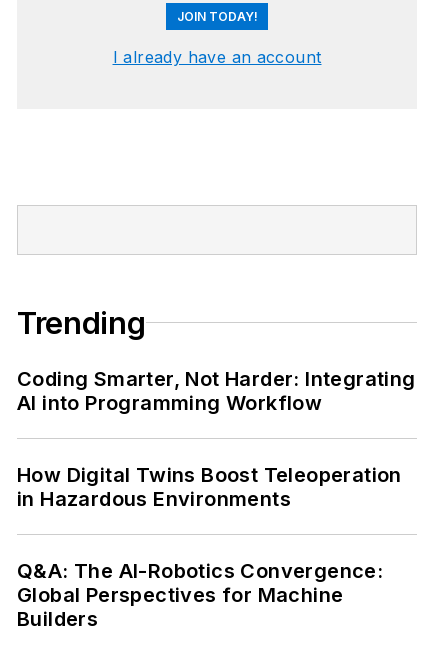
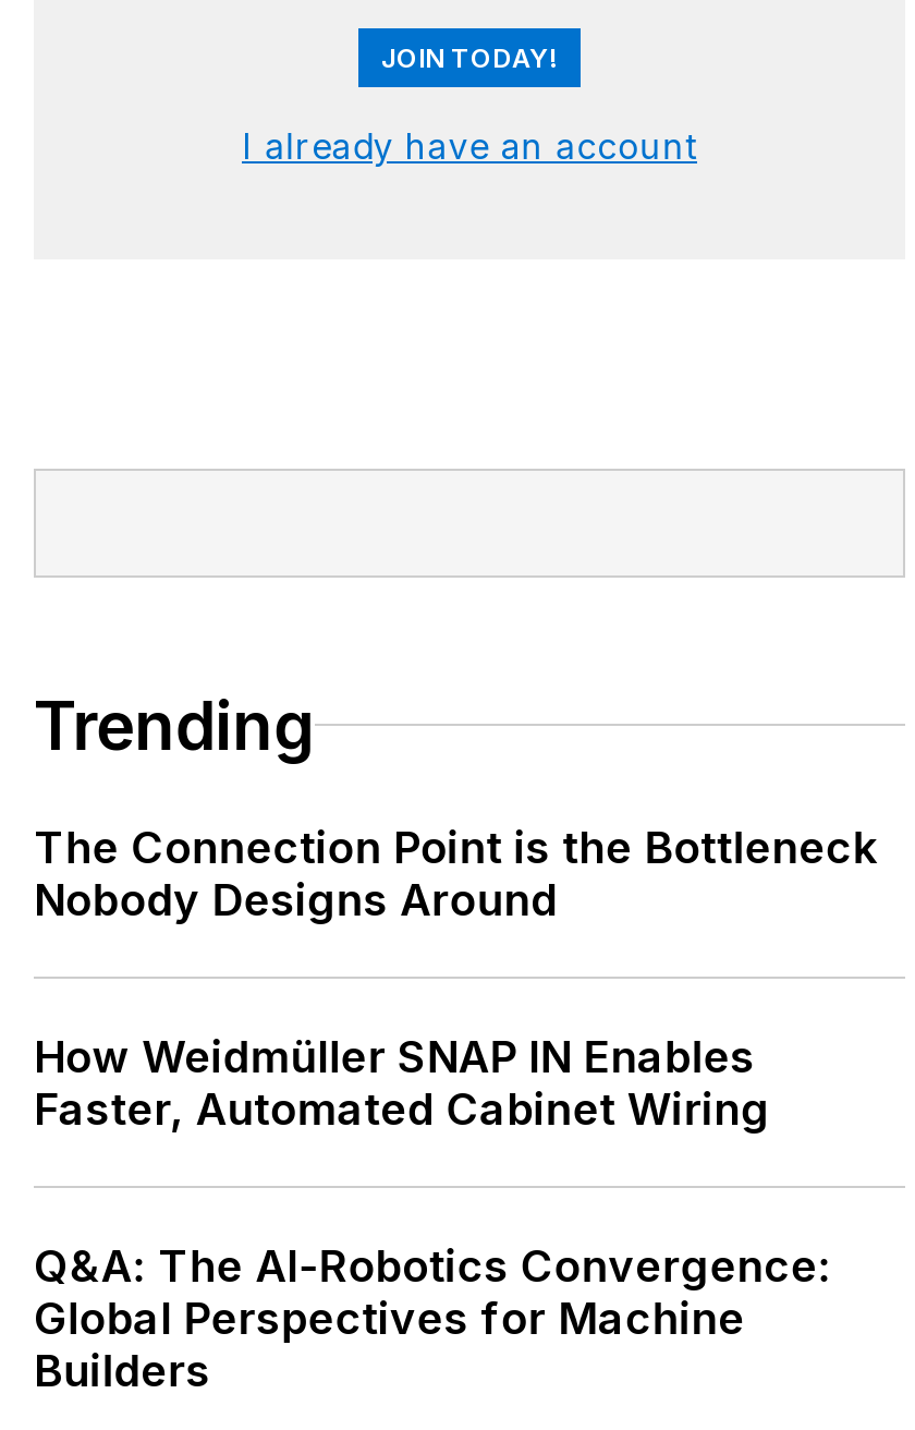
[17,367,416,415] Coding Smarter, Not Harder: Integrating | AI into Programming Workflow -> [34,822,877,926] The Connection Point is the Bottleneck | Nobody Designs Around
[17,463,402,511] How Digital Twins Boost Teleoperation | in Hazardous Environments -> [34,1031,770,1136] How Weidmüller SNAP IN Enables | Faster, Automated Cabinet Wiring

